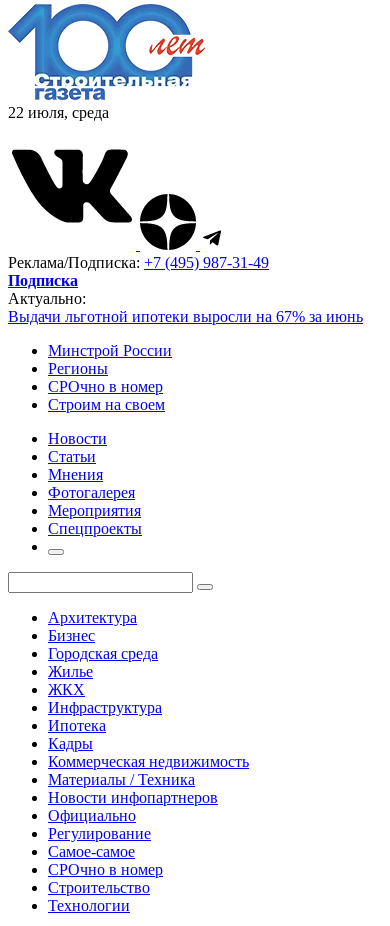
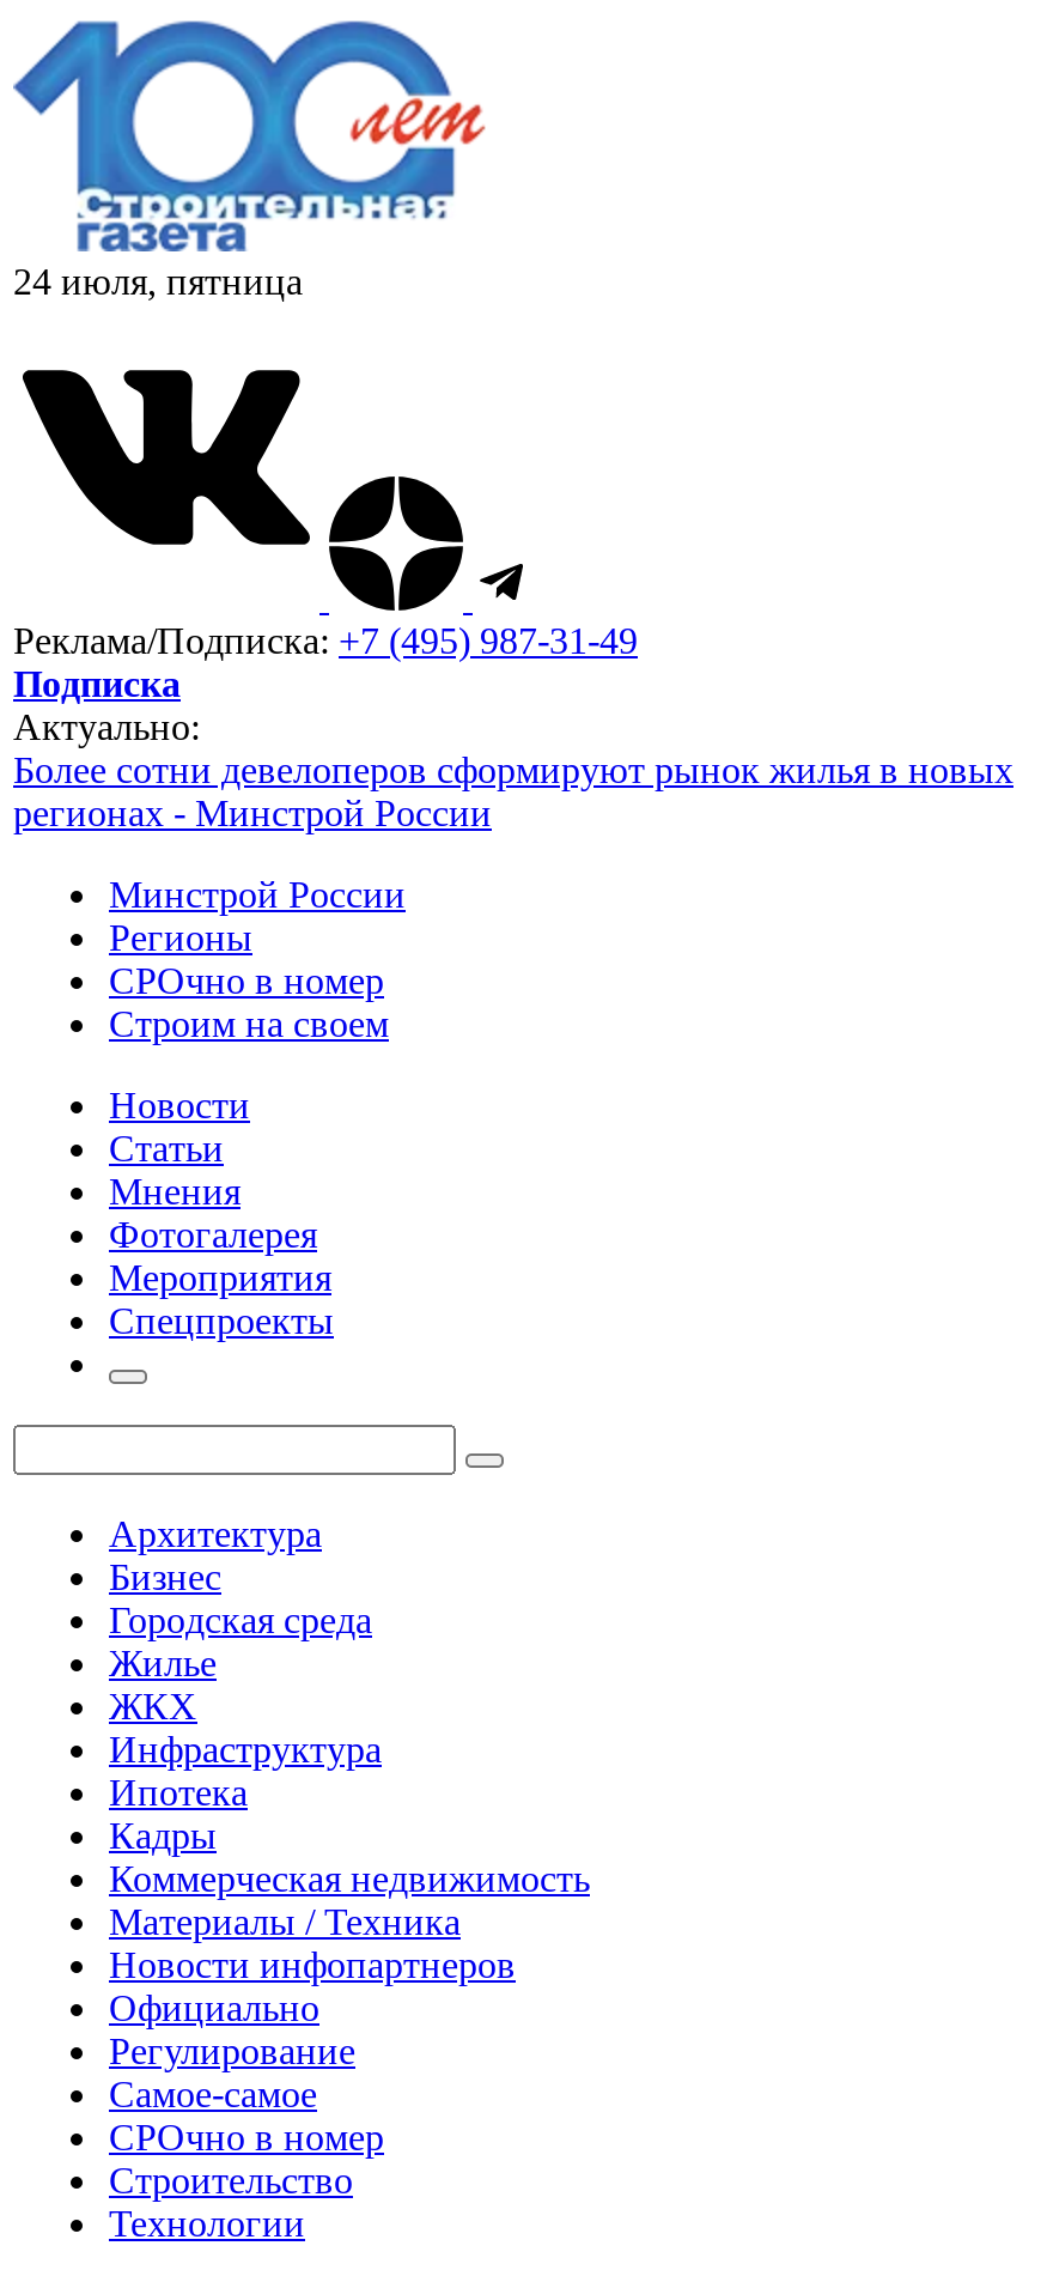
[8,104,109,121] 22 июля, среда -> [13,261,303,302] 24 июля, пятница
[8,308,363,325] Выдачи льготной ипотеки выросли на 67% за июнь -> [13,749,1013,833] Более сотни девелоперов сформируют рынок жилья в новых | регионах - Минстрой России

